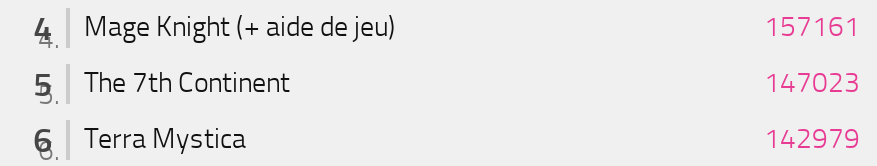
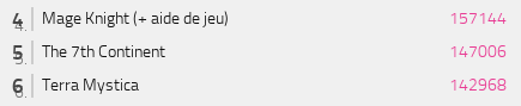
[764,11,860,45] 157161 -> [449,9,507,29] 157144
[764,67,860,101] 147023 -> [449,42,507,63] 147006
[764,123,860,157] 142979 -> [449,76,507,96] 142968

